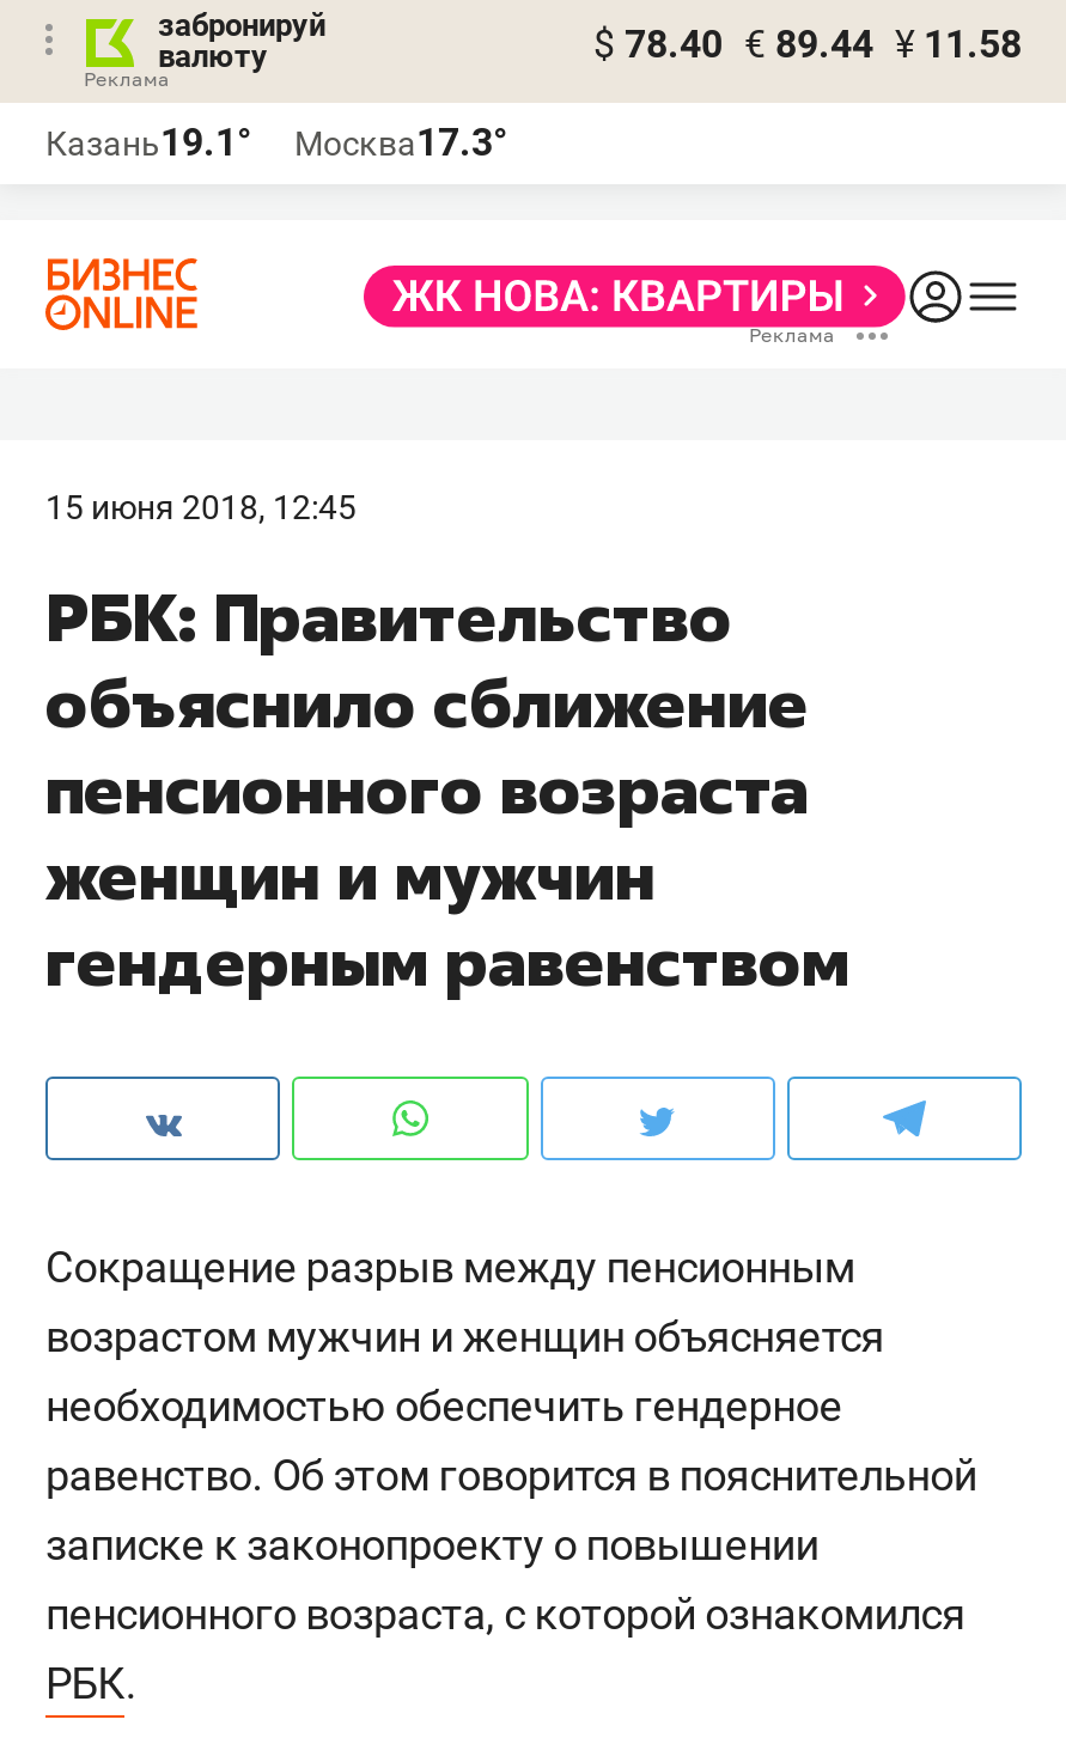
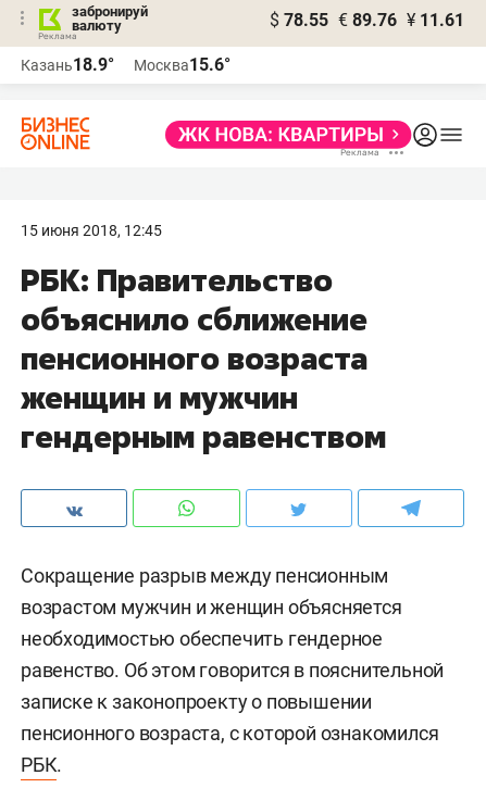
[593,22,1022,67] $ 78.40 € 89.44 ¥ 11.58 -> [270,10,464,30] $ 78.55 € 89.76 ¥ 11.61
[45,120,251,165] Казань19.1° -> [21,54,114,75] Казань18.9°
[294,120,507,165] Москва17.3° -> [134,54,230,75] Москва15.6°

